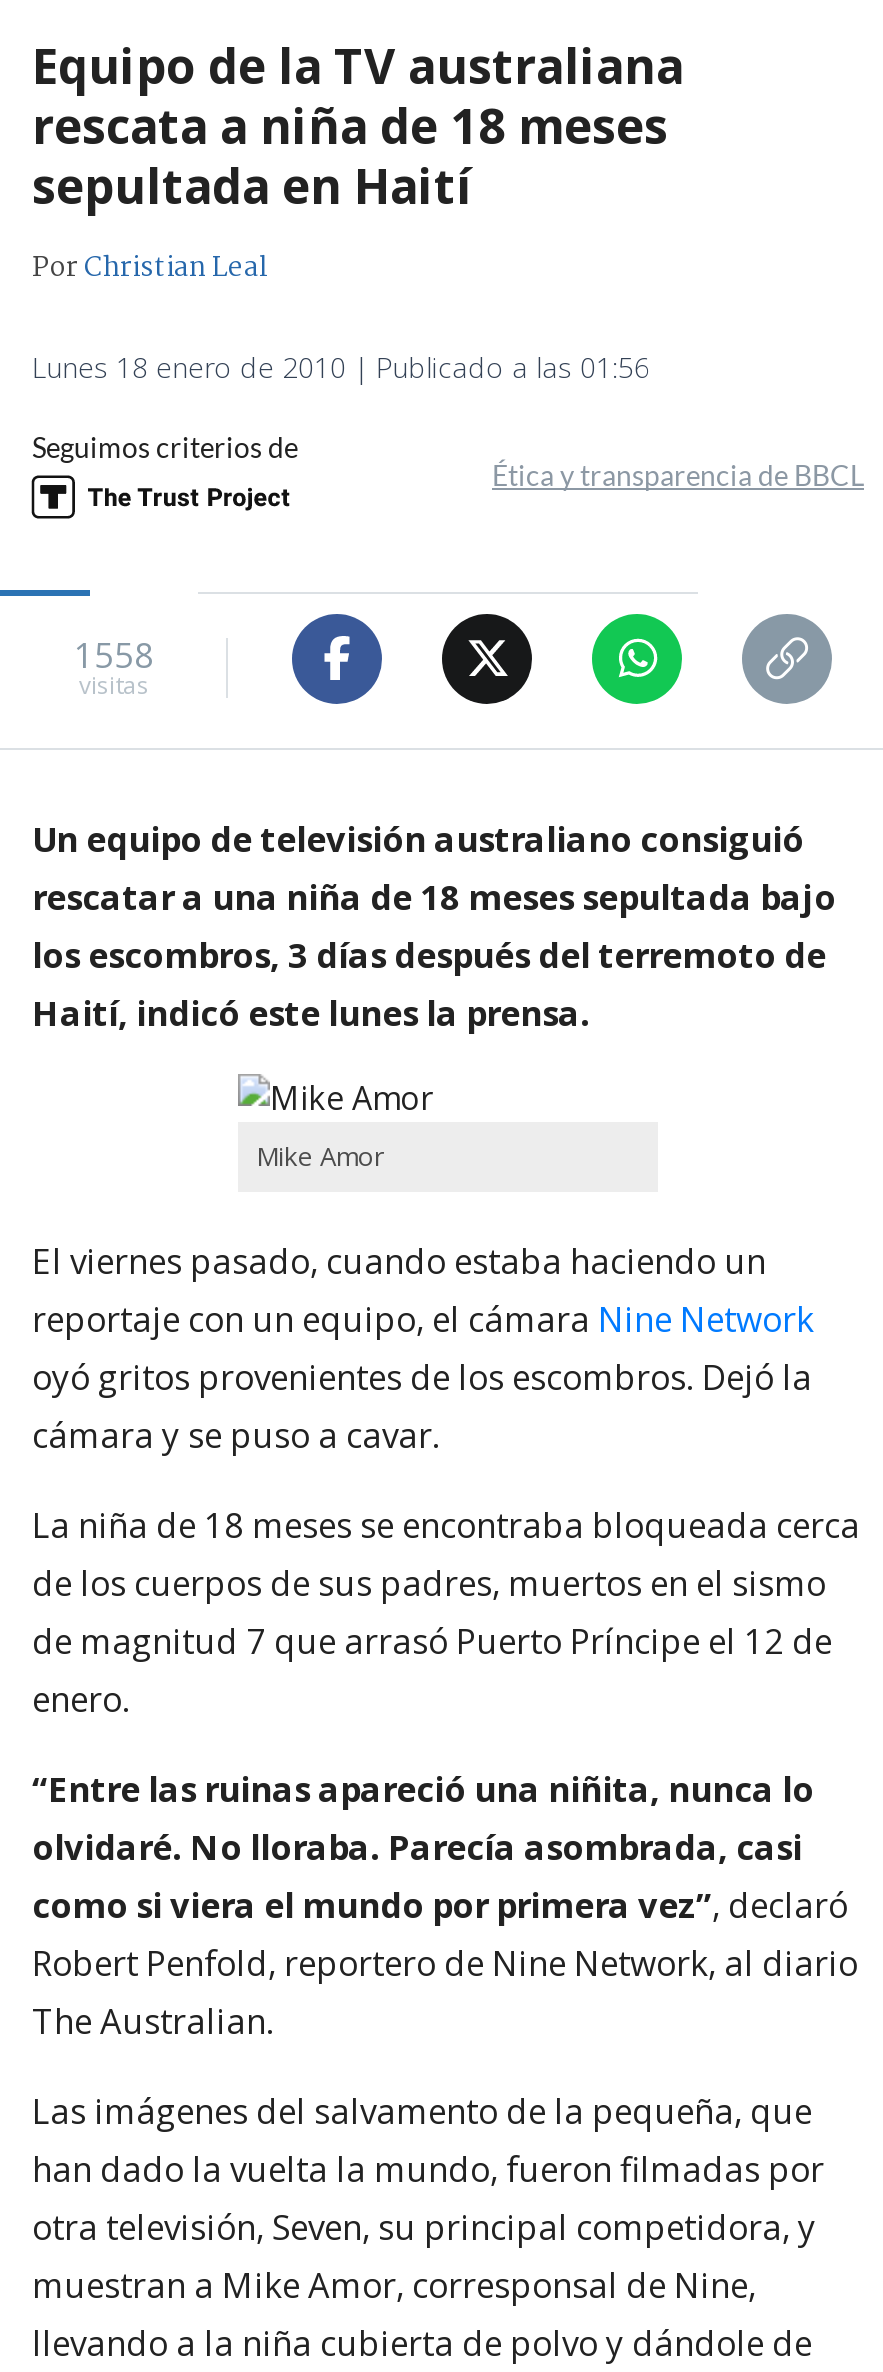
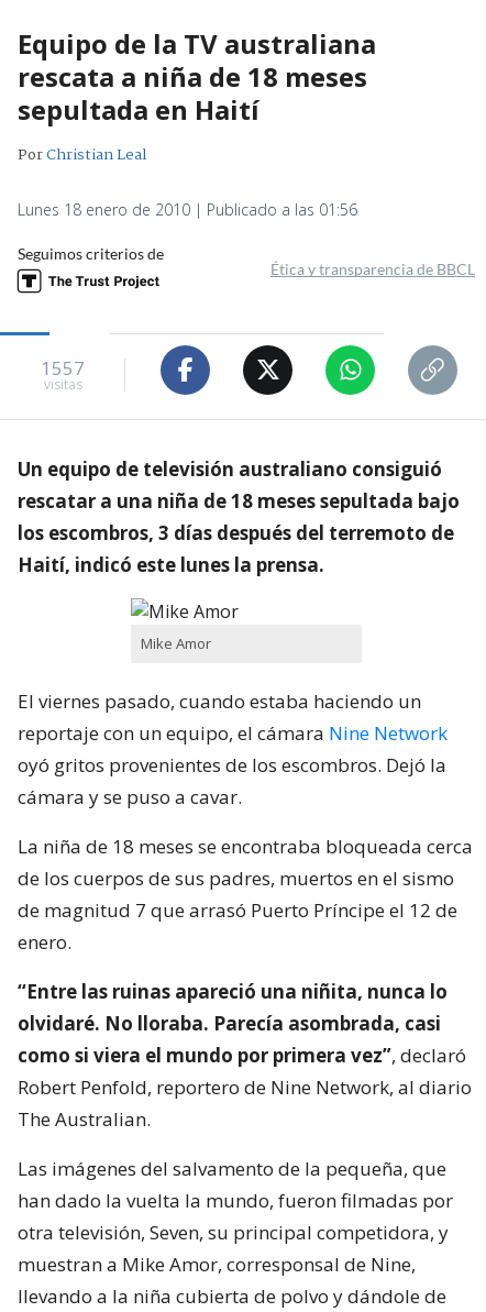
[74,633,154,679] 1558 -> [41,356,85,381] 1557

